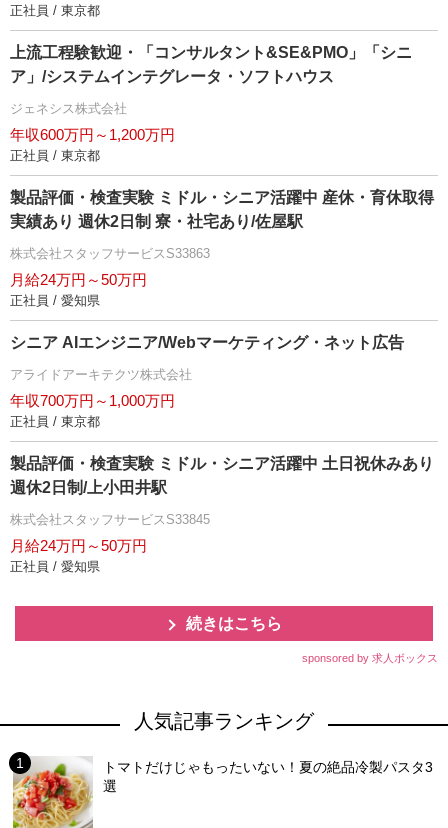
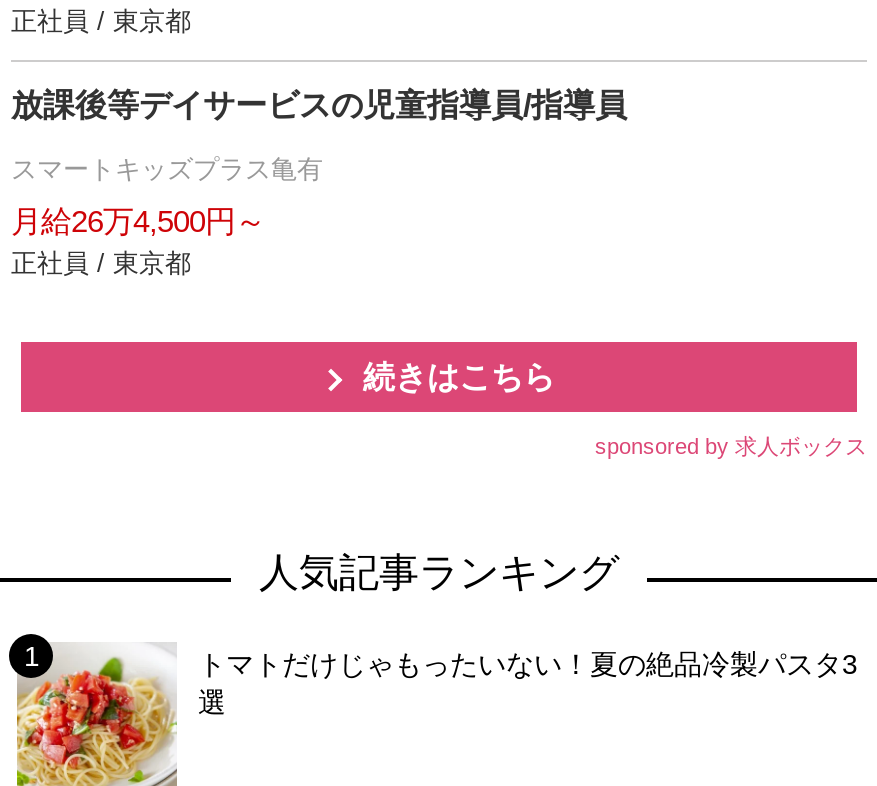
[10,44,412,85] 上流工程験歓迎・「コンサルタント&SE&PMO」「シニ | ア」/システムインテグレータ・ソフトハウス -> [11,89,627,123] 放課後等デイサービスの児童指導員/指導員
[10,101,127,116] ジェネシス株式会社 -> [11,155,323,185] スマートキッズプラス亀有
[10,126,175,143] 年収600万円～1,200万円 -> [11,205,265,239] 月給26万4,500円～
[10,189,434,574] 製品評価・検査実験 ミドル・シニア活躍中 産休・育休取得 | 実績あり 週休2日制 寮・社宅あり/佐屋駅 | 株式会社スタッフサービスS33863 | 月給24万円～50万円 | 正社員 / 愛知県 | シニア AIエンジニア/Webマーケティング・ネット広告 | アライドアーキテクツ株式会社 | 年収700万円～1,000万円 | 正社員 / 東京都 | 製品評価・検査実験 ミドル・シニア活躍中 土日祝休みあり | 週休2日制/上小田井駅 | 株式会社スタッフサービスS33845 | 月給24万円～50万円 | 正社員 / 愛知県 -> none

